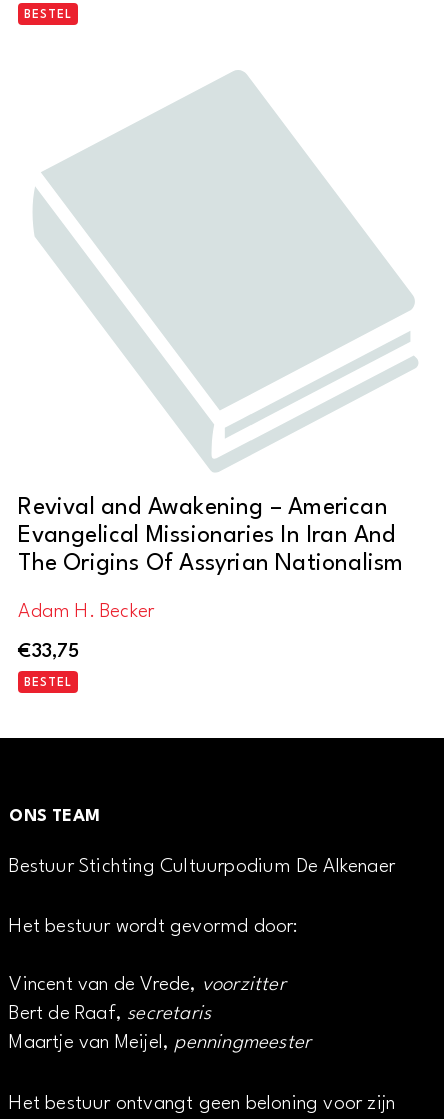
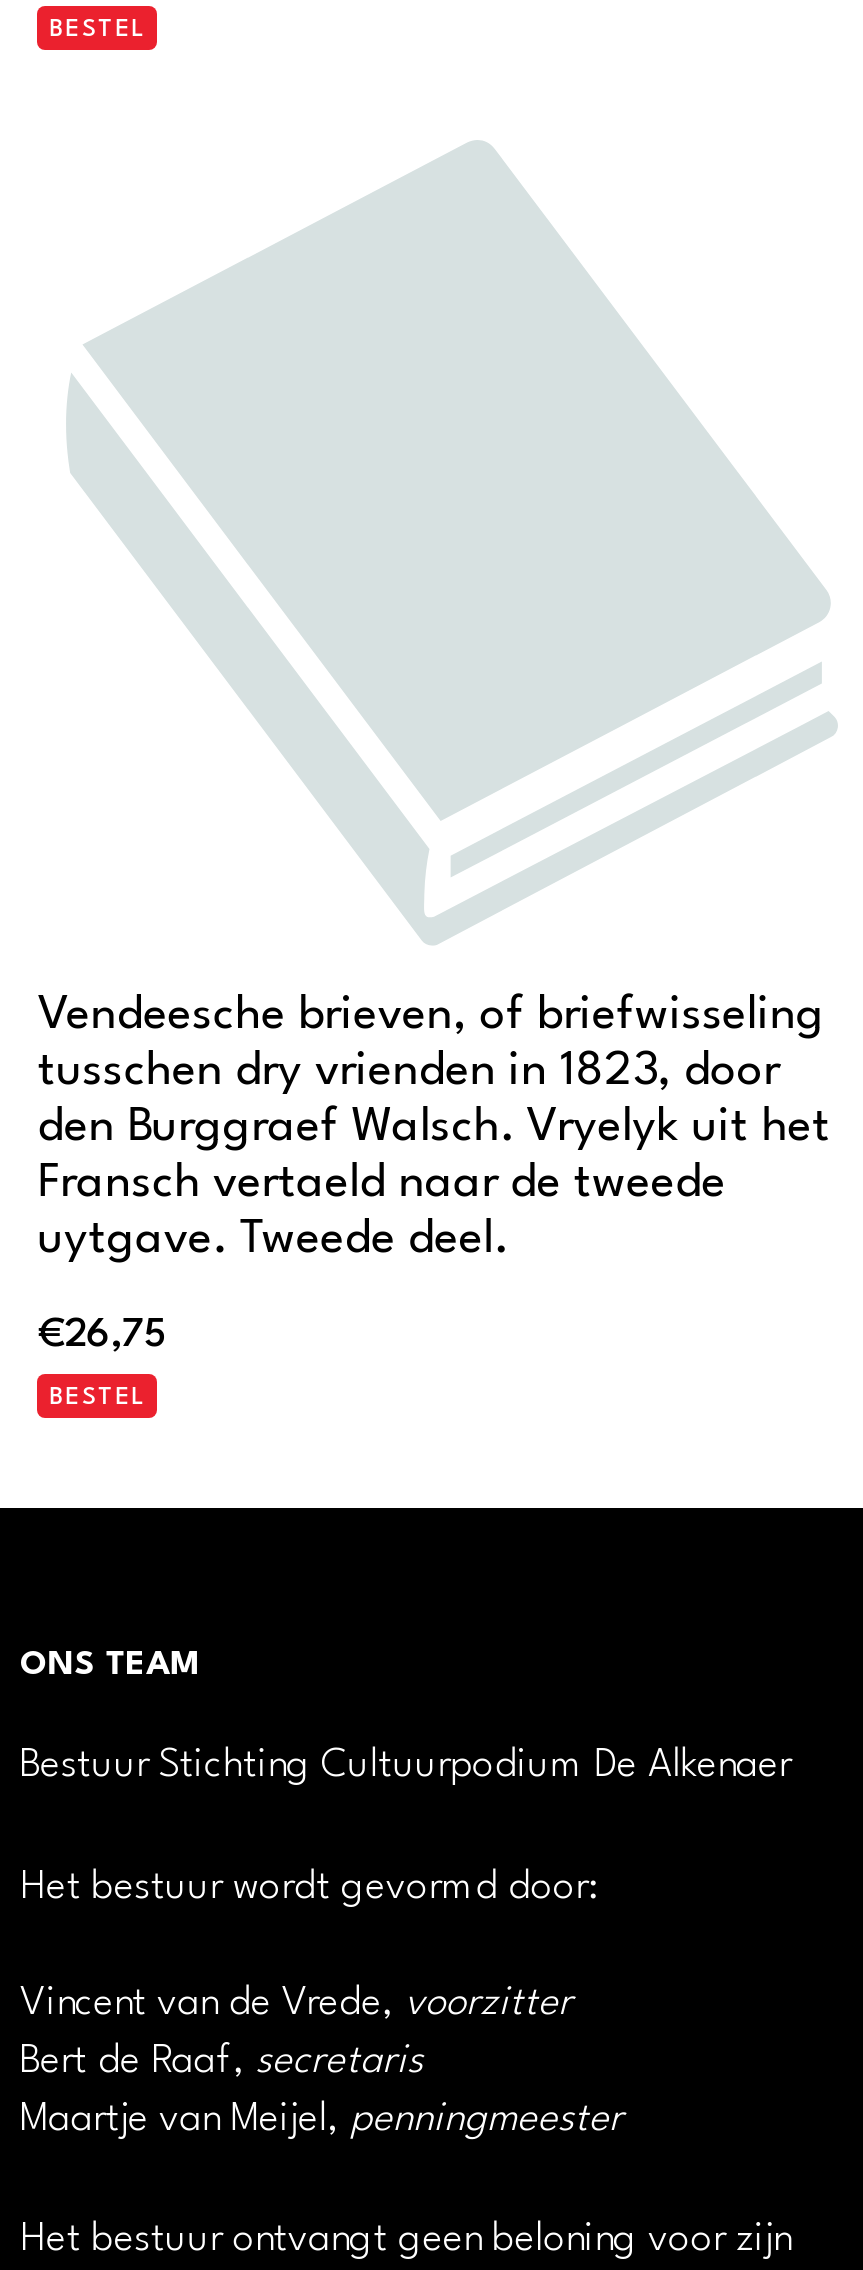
[18,496,403,662] Revival and Awakening – American | Evangelical Missionaries In Iran And | The Origins Of Assyrian Nationalism | Adam H. Becker | €33,75 -> [38,991,831,1357] Vendeesche brieven, of briefwisseling | tusschen dry vrienden in 1823, door | den Burggraef Walsch. Vryelyk uit het | Fransch vertaeld naar de tweede | uytgave. Tweede deel. | €26,75

